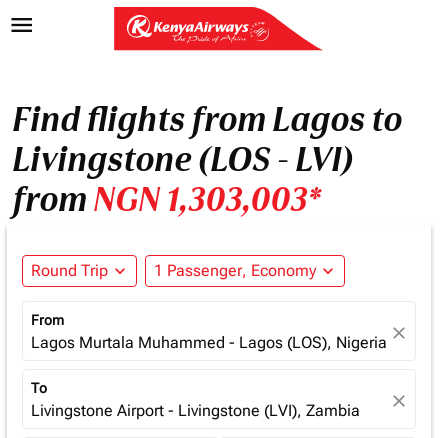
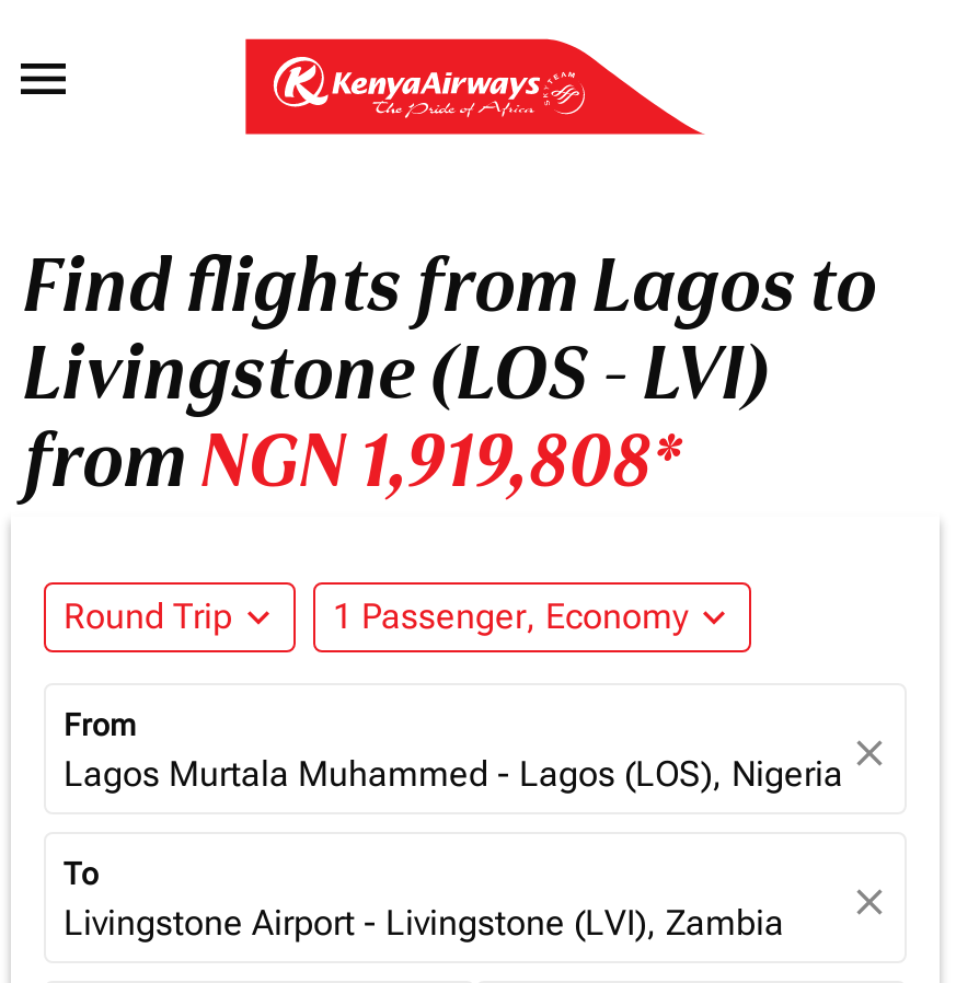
[12,179,321,221] fromNGN 1,303,003* -> [22,416,681,508] fromNGN 1,919,808*

